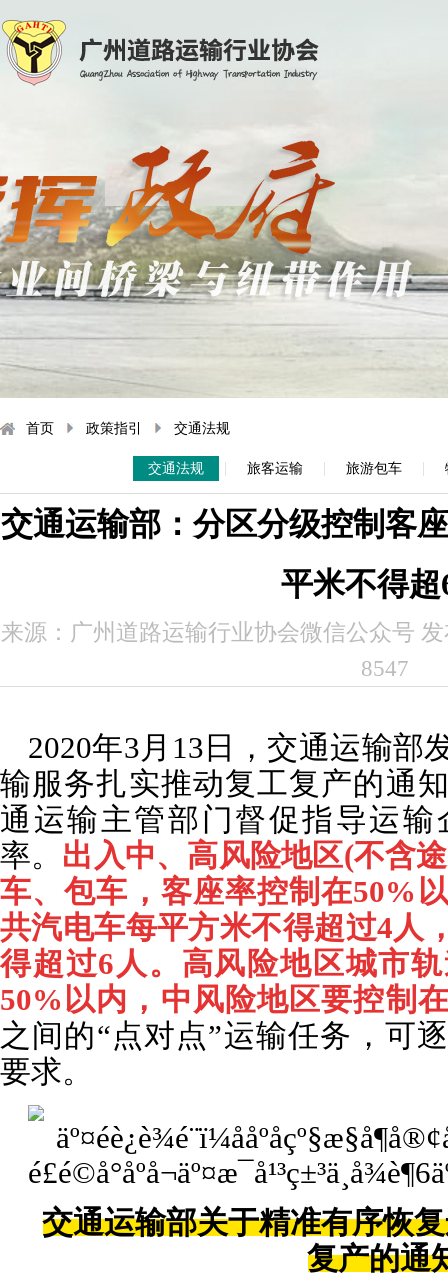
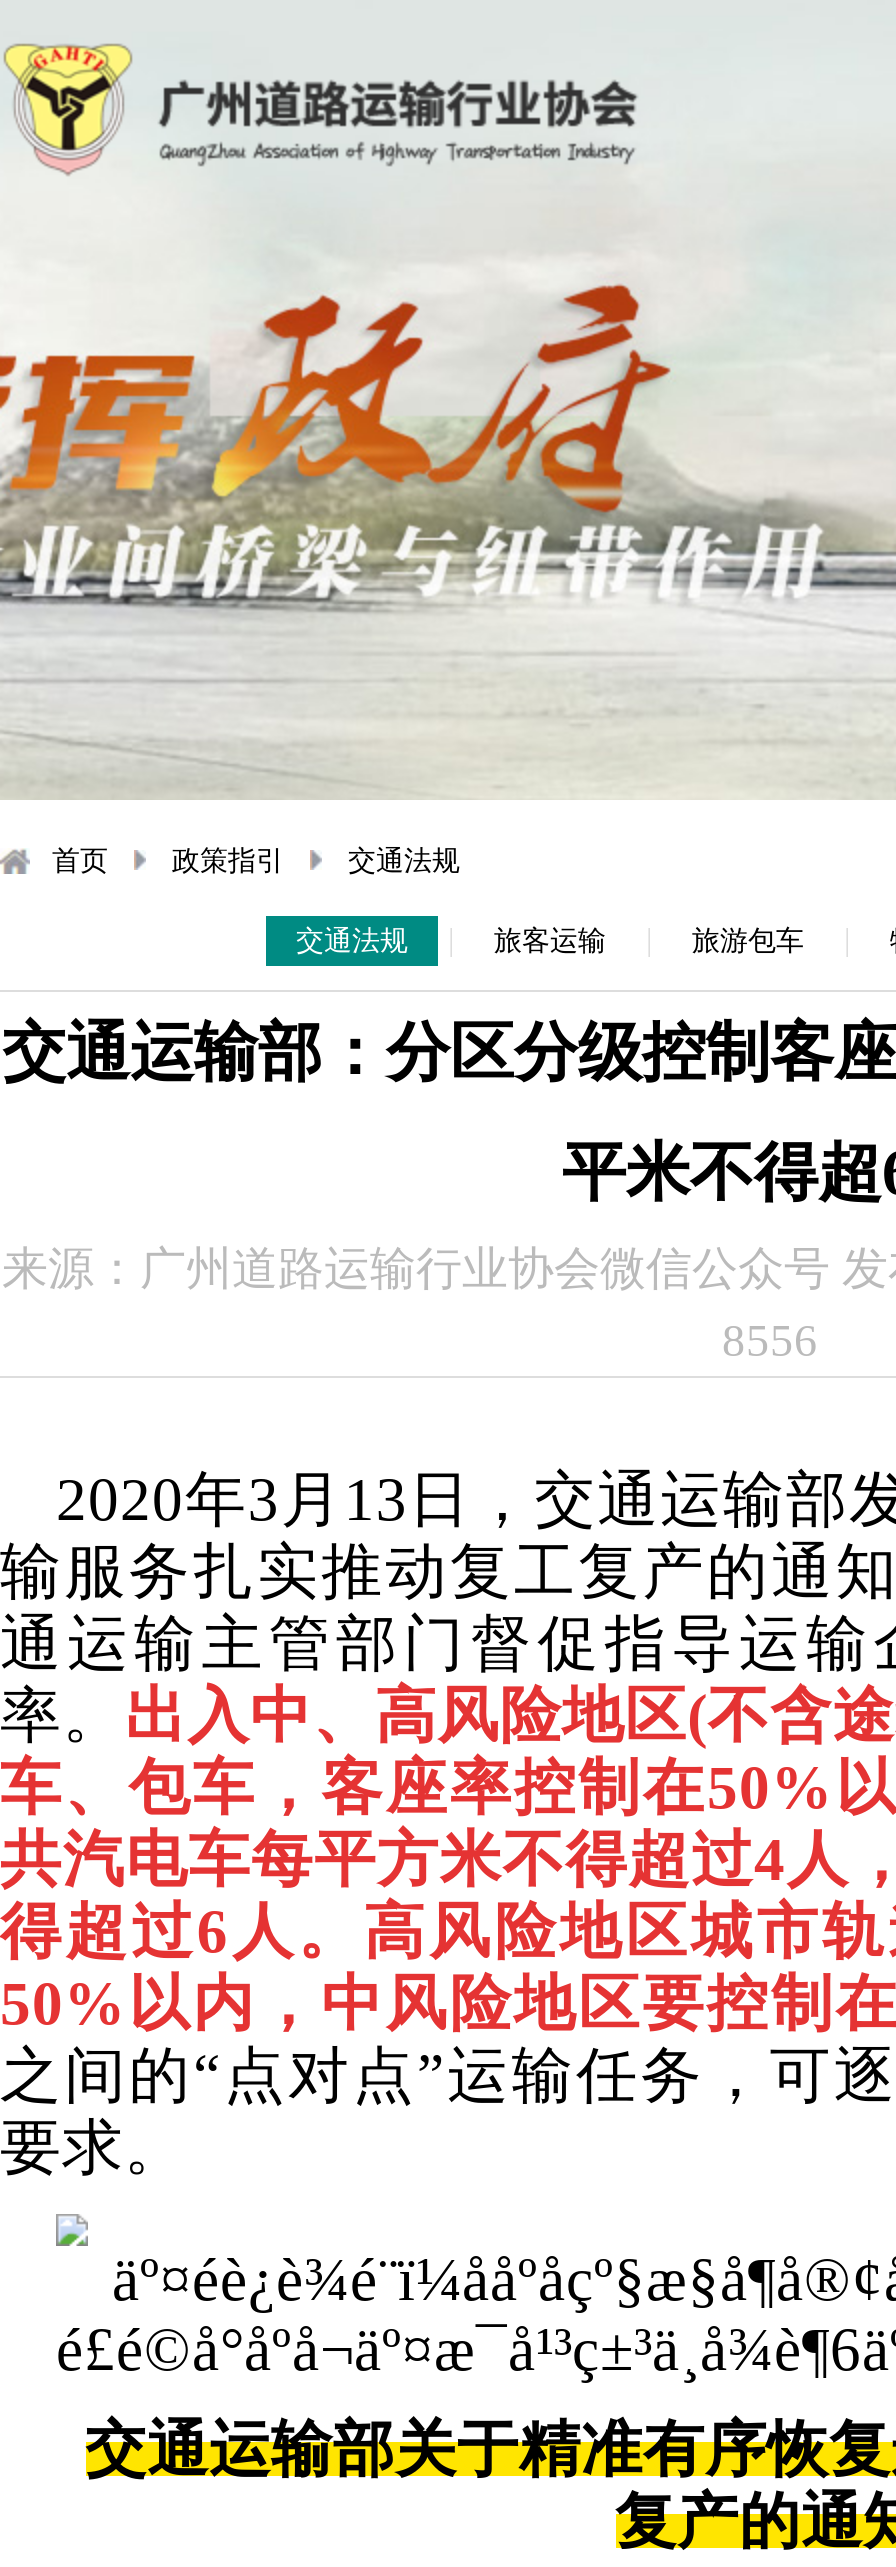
[361,655,409,681] 8547 -> [722,1314,818,1366] 8556

